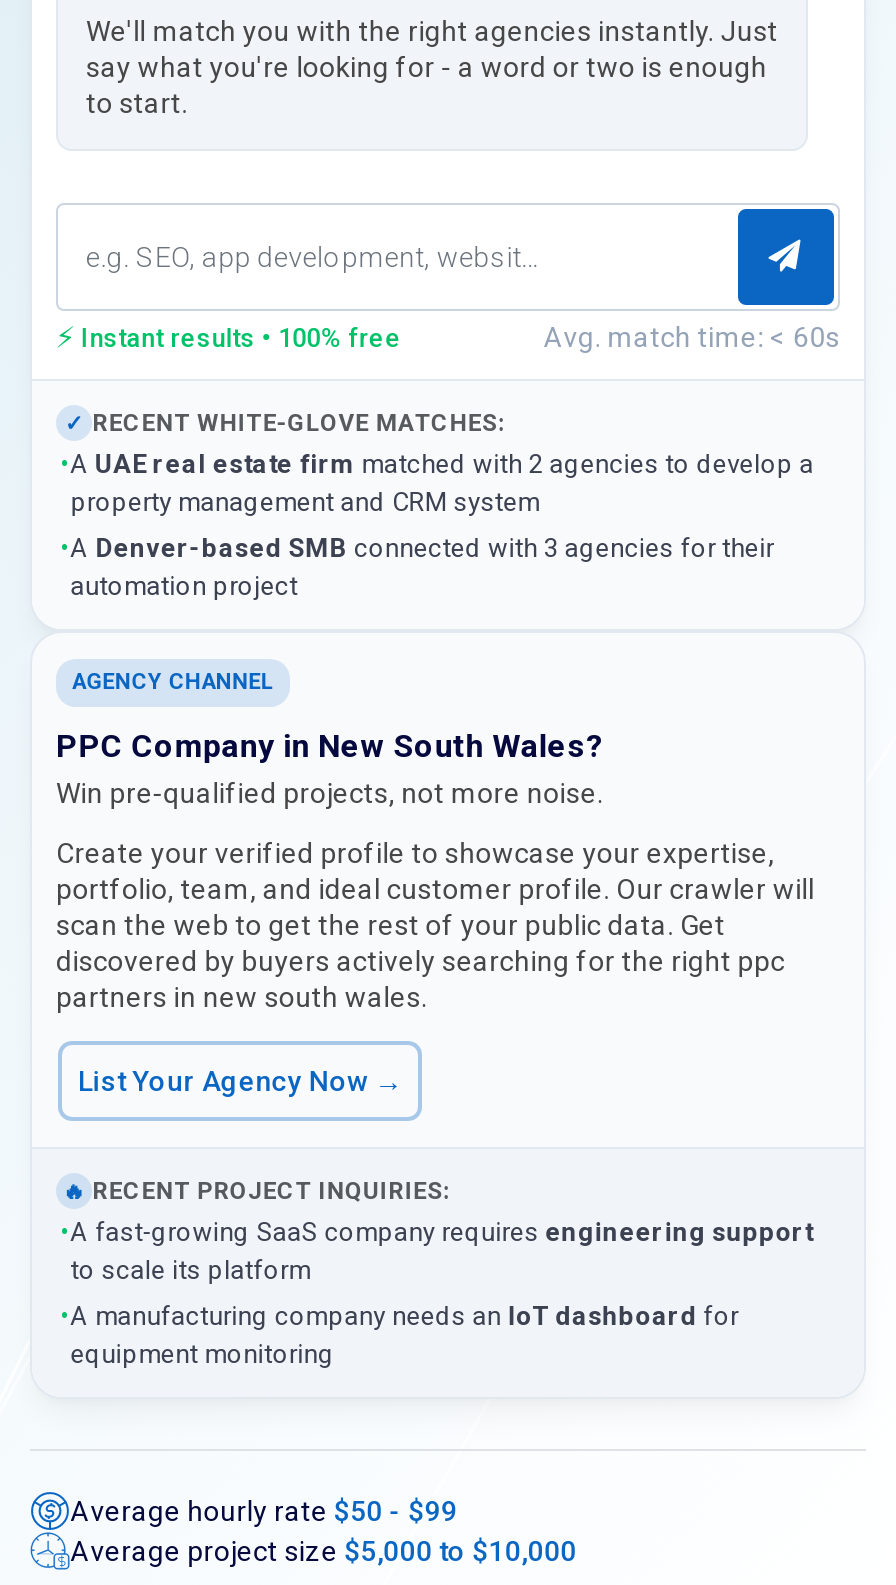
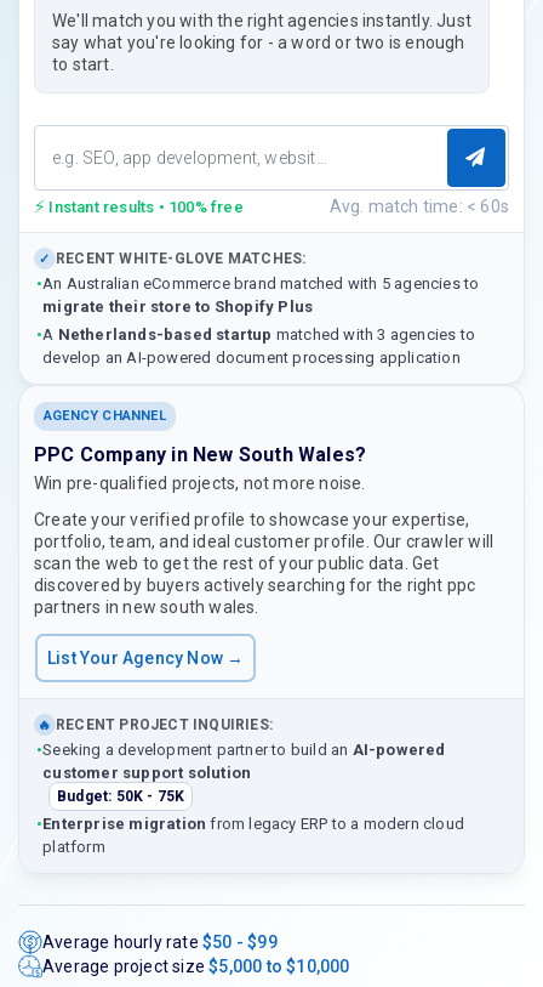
[60,449,814,517] •A UAE real estate firm matched with 2 agencies to develop a | property management and CRM system -> [36,274,479,316] •An Australian eCommerce brand matched with 5 agencies to | migrate their store to Shopify Plus
[60,533,774,601] •A Denver-based SMB connected with 3 agencies for their | automation project -> [36,325,475,367] •A Netherlands-based startup matched with 3 agencies to | develop an AI-powered document processing application
[60,1217,813,1285] •A fast-growing SaaS company requires engineering support | to scale its platform -> [36,741,446,805] •Seeking a development partner to build an AI-powered | customer support solution | Budget: 50K - 75K
[60,1301,738,1369] •A manufacturing company needs an IoT dashboard for | equipment monitoring -> [36,815,464,856] •Enterprise migration from legacy ERP to a modern cloud | platform

